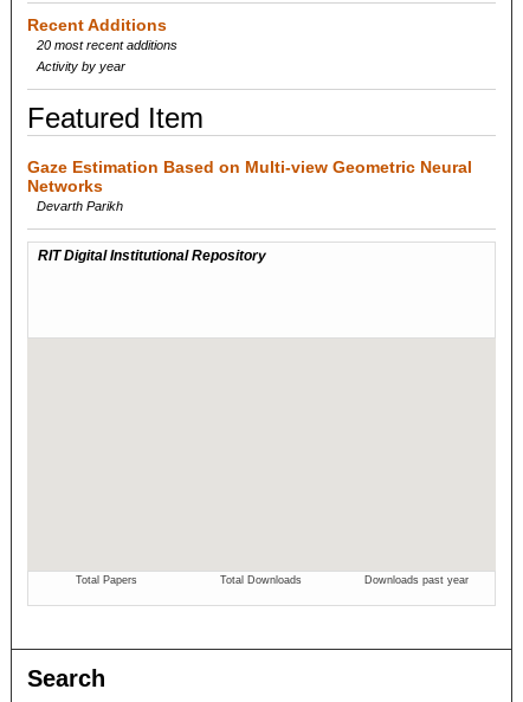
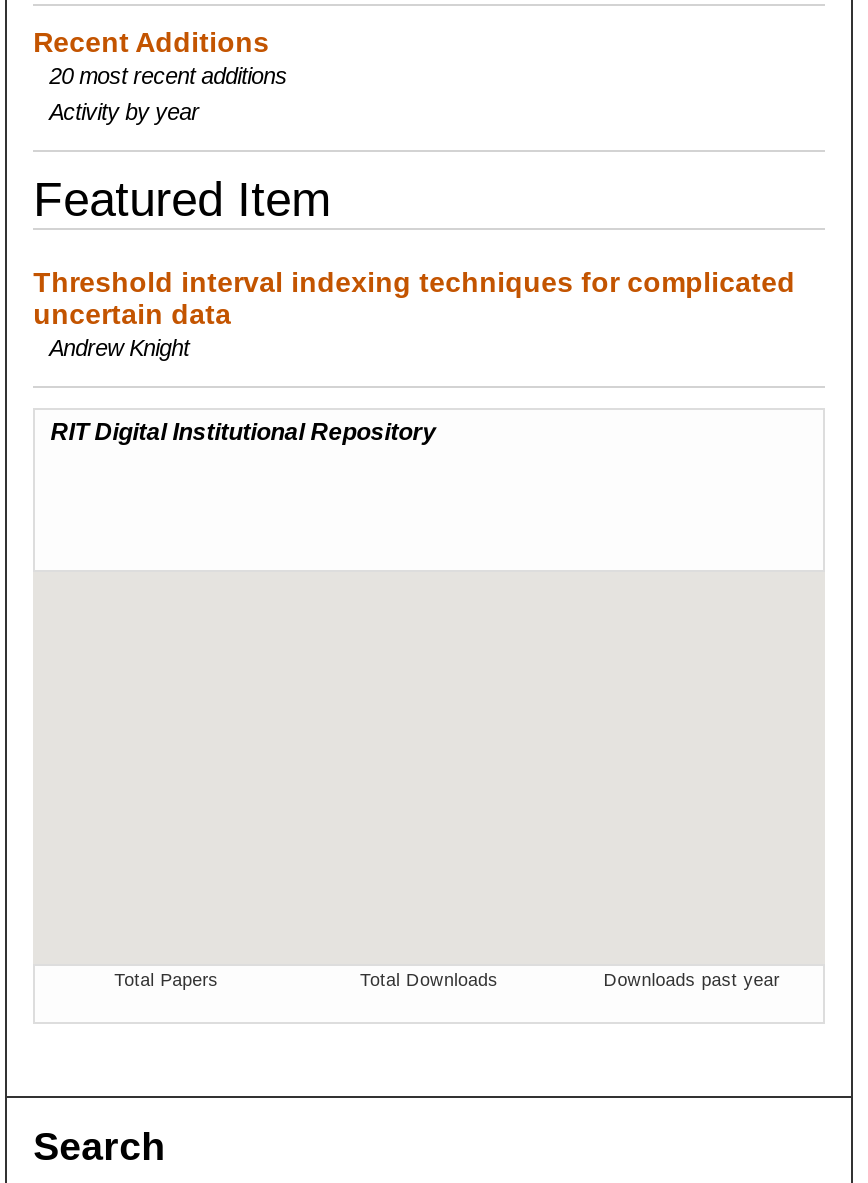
[27,157,472,213] Gaze Estimation Based on Multi-view Geometric Neural | Networks | Devarth Parikh -> [33,266,795,360] Threshold interval indexing techniques for complicated | uncertain data | Andrew Knight

